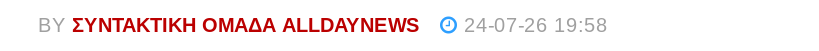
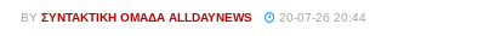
[38,14,608,36] BY ΣΥΝΤΑΚΤΙΚΉ ΟΜΆΔΑ ALLDAYNEWS 24-07-26 19:58 -> [21,11,366,24] BY ΣΥΝΤΑΚΤΙΚΉ ΟΜΆΔΑ ALLDAYNEWS 20-07-26 20:44

